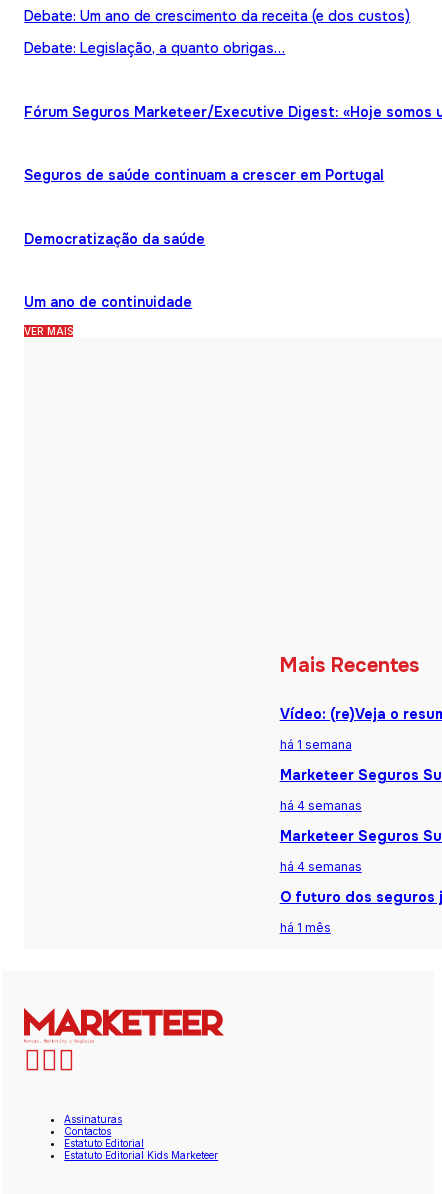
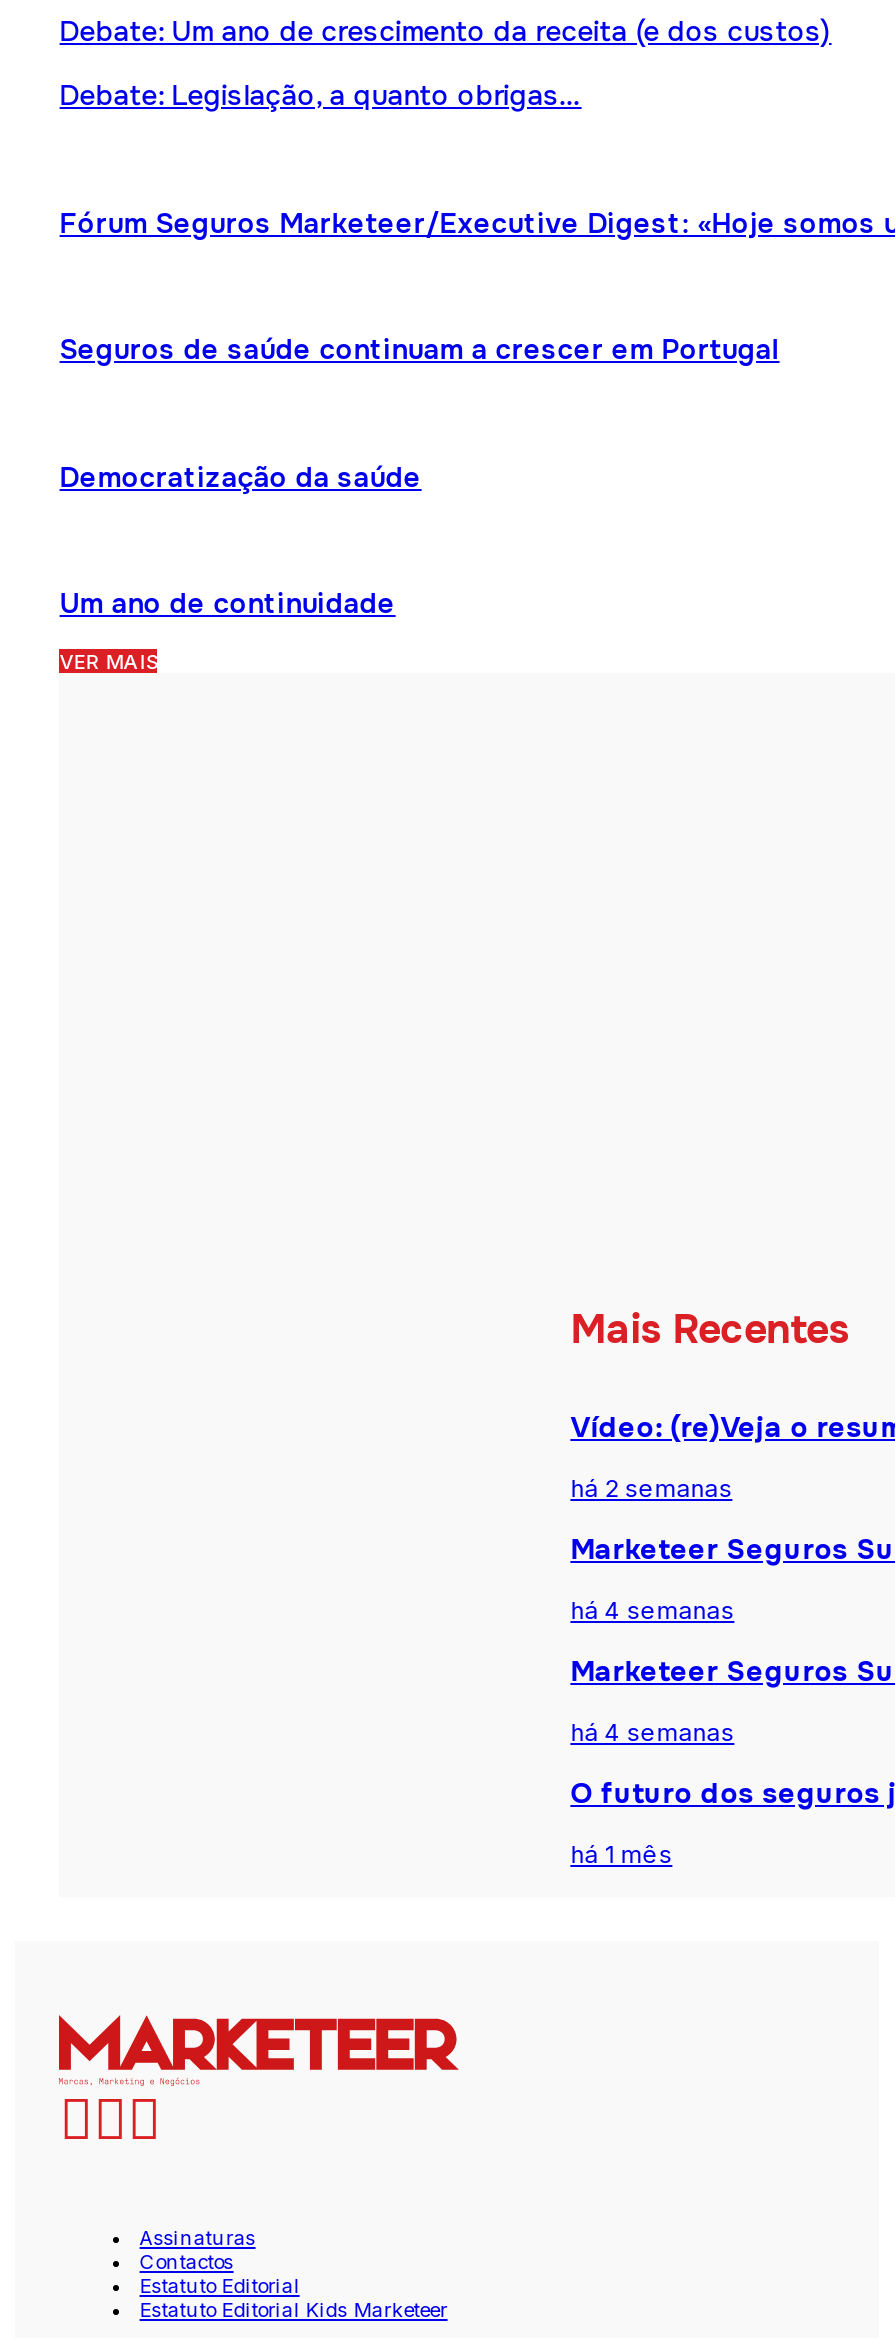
[280,737,352,752] há 1 semana -> [570,1473,732,1503] há 2 semanas

